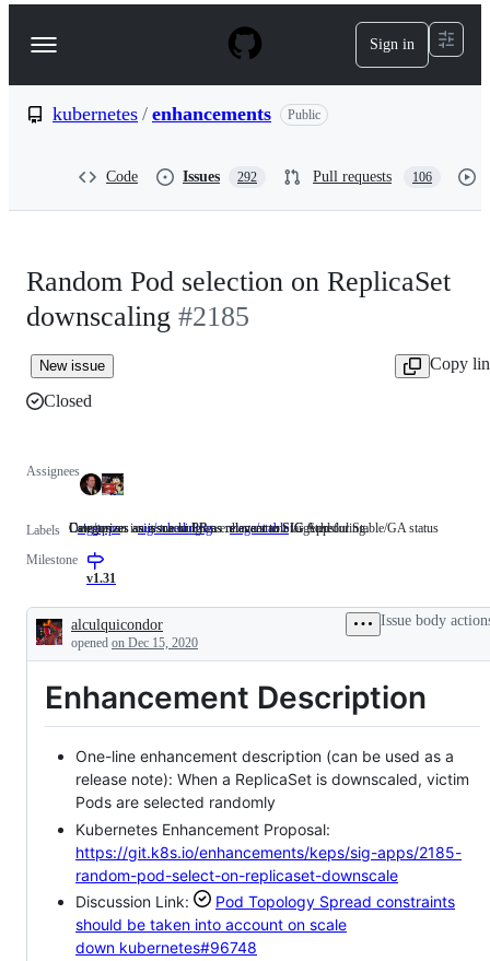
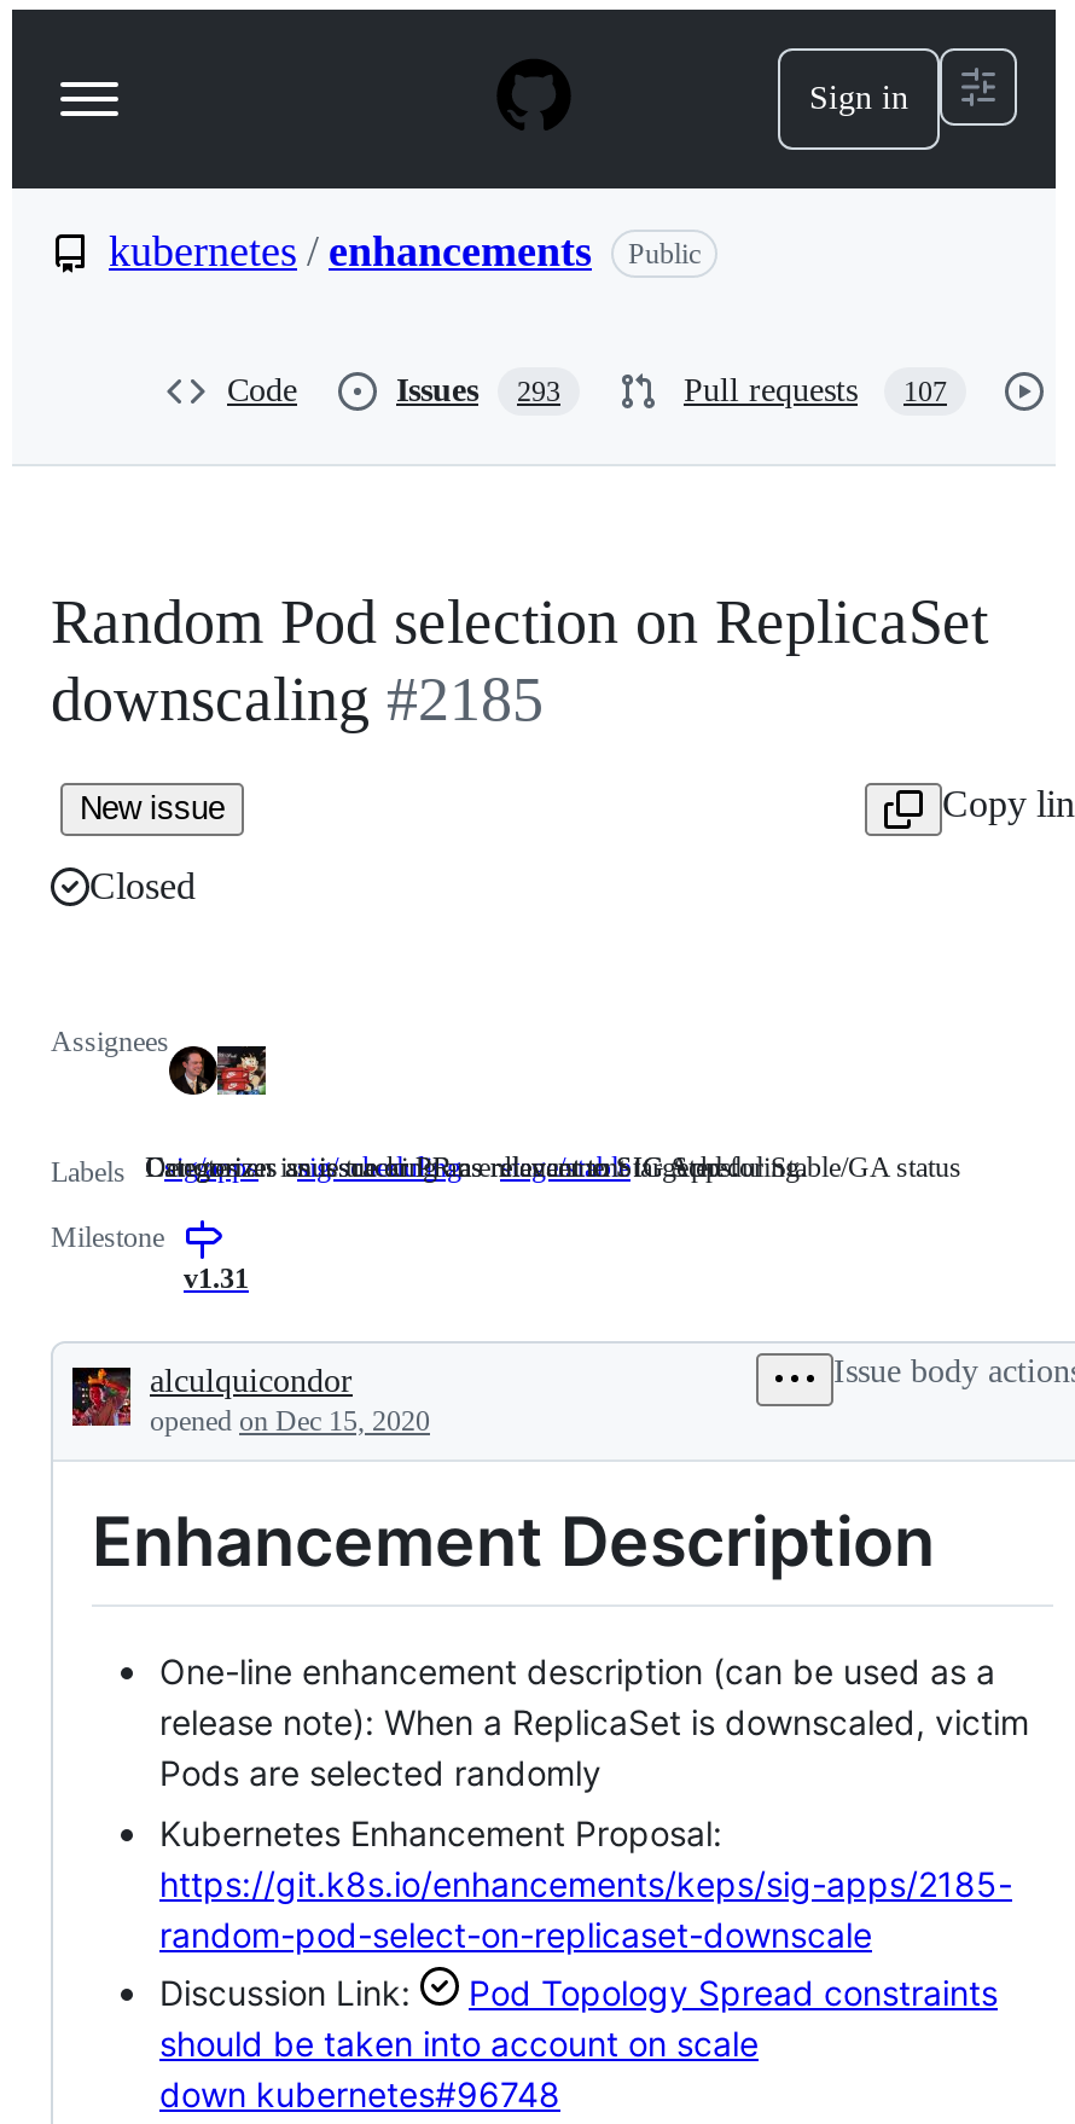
[183,168,257,185] Issues 292 -> [396,372,560,408] Issues 293
[313,168,432,185] Pull requests 106 -> [684,372,947,408] Pull requests 107

